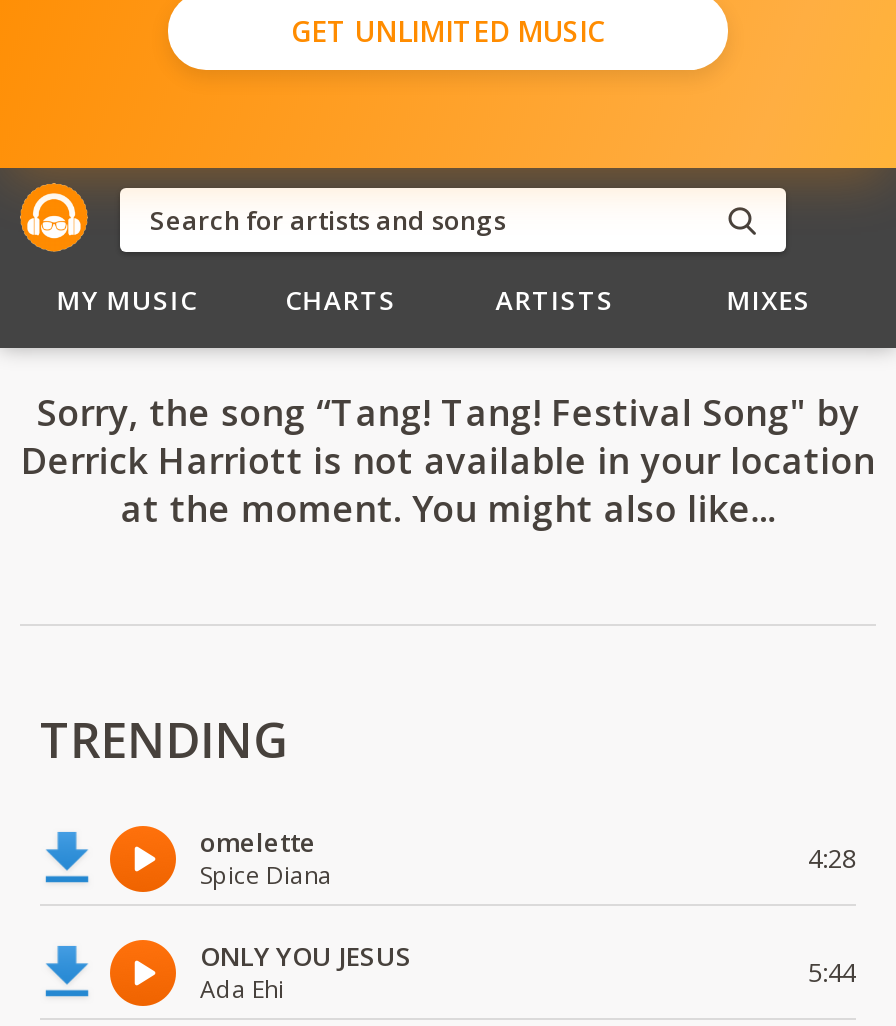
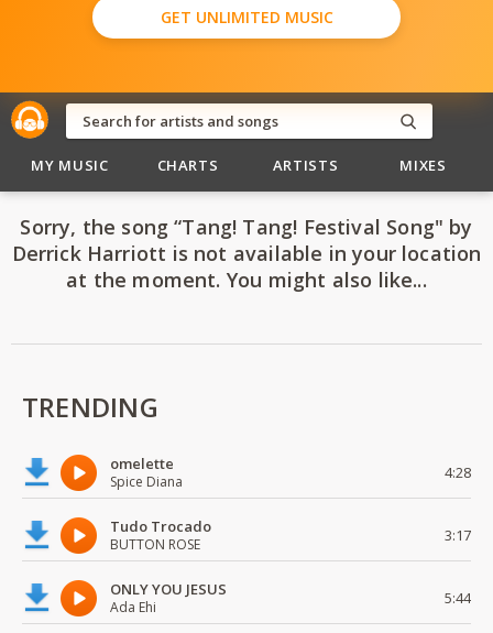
none -> [110,516,471,554] Tudo Trocado | BUTTON ROSE | 3:17

